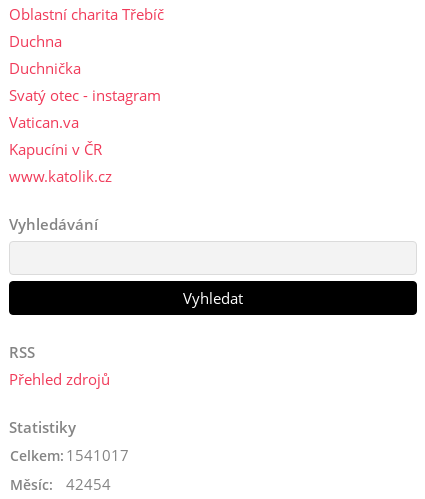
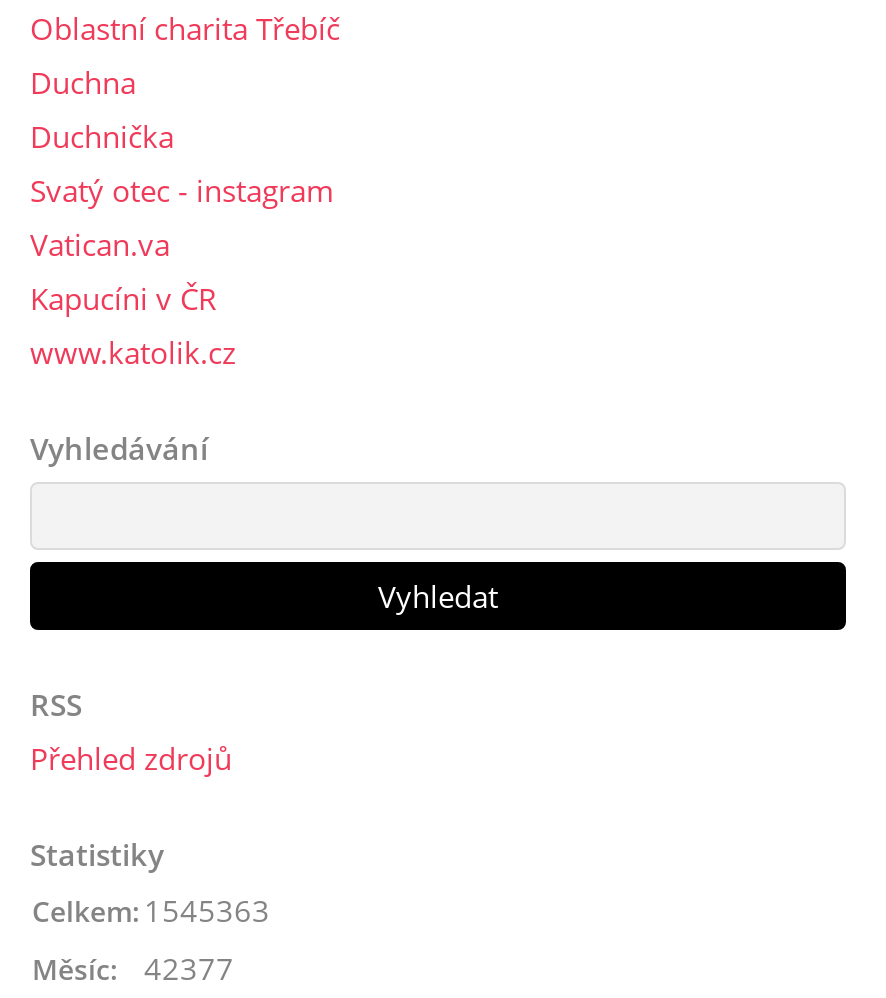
[10,445,129,465] Celkem: 1541017 -> [32,891,270,931] Celkem: 1545363
[10,474,111,494] Měsíc: 42454 -> [32,949,234,989] Měsíc: 42377

